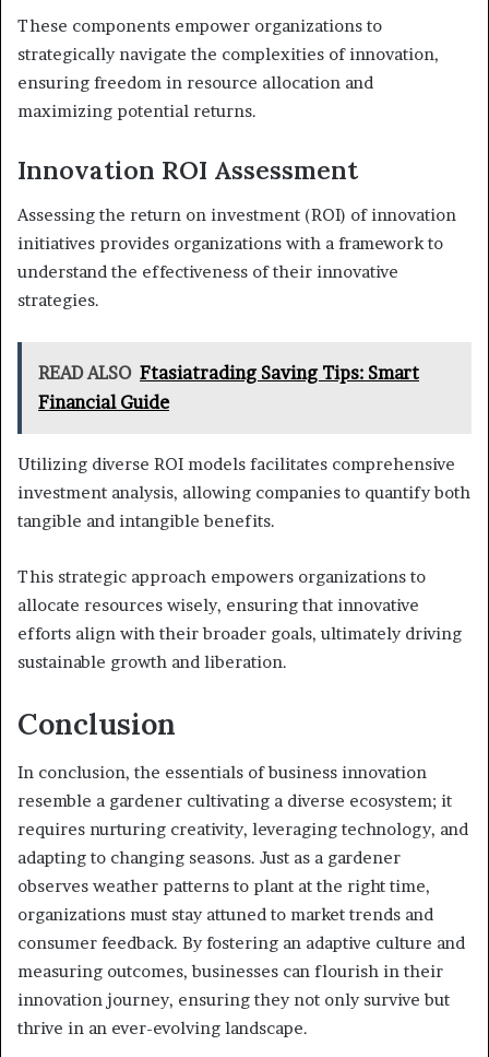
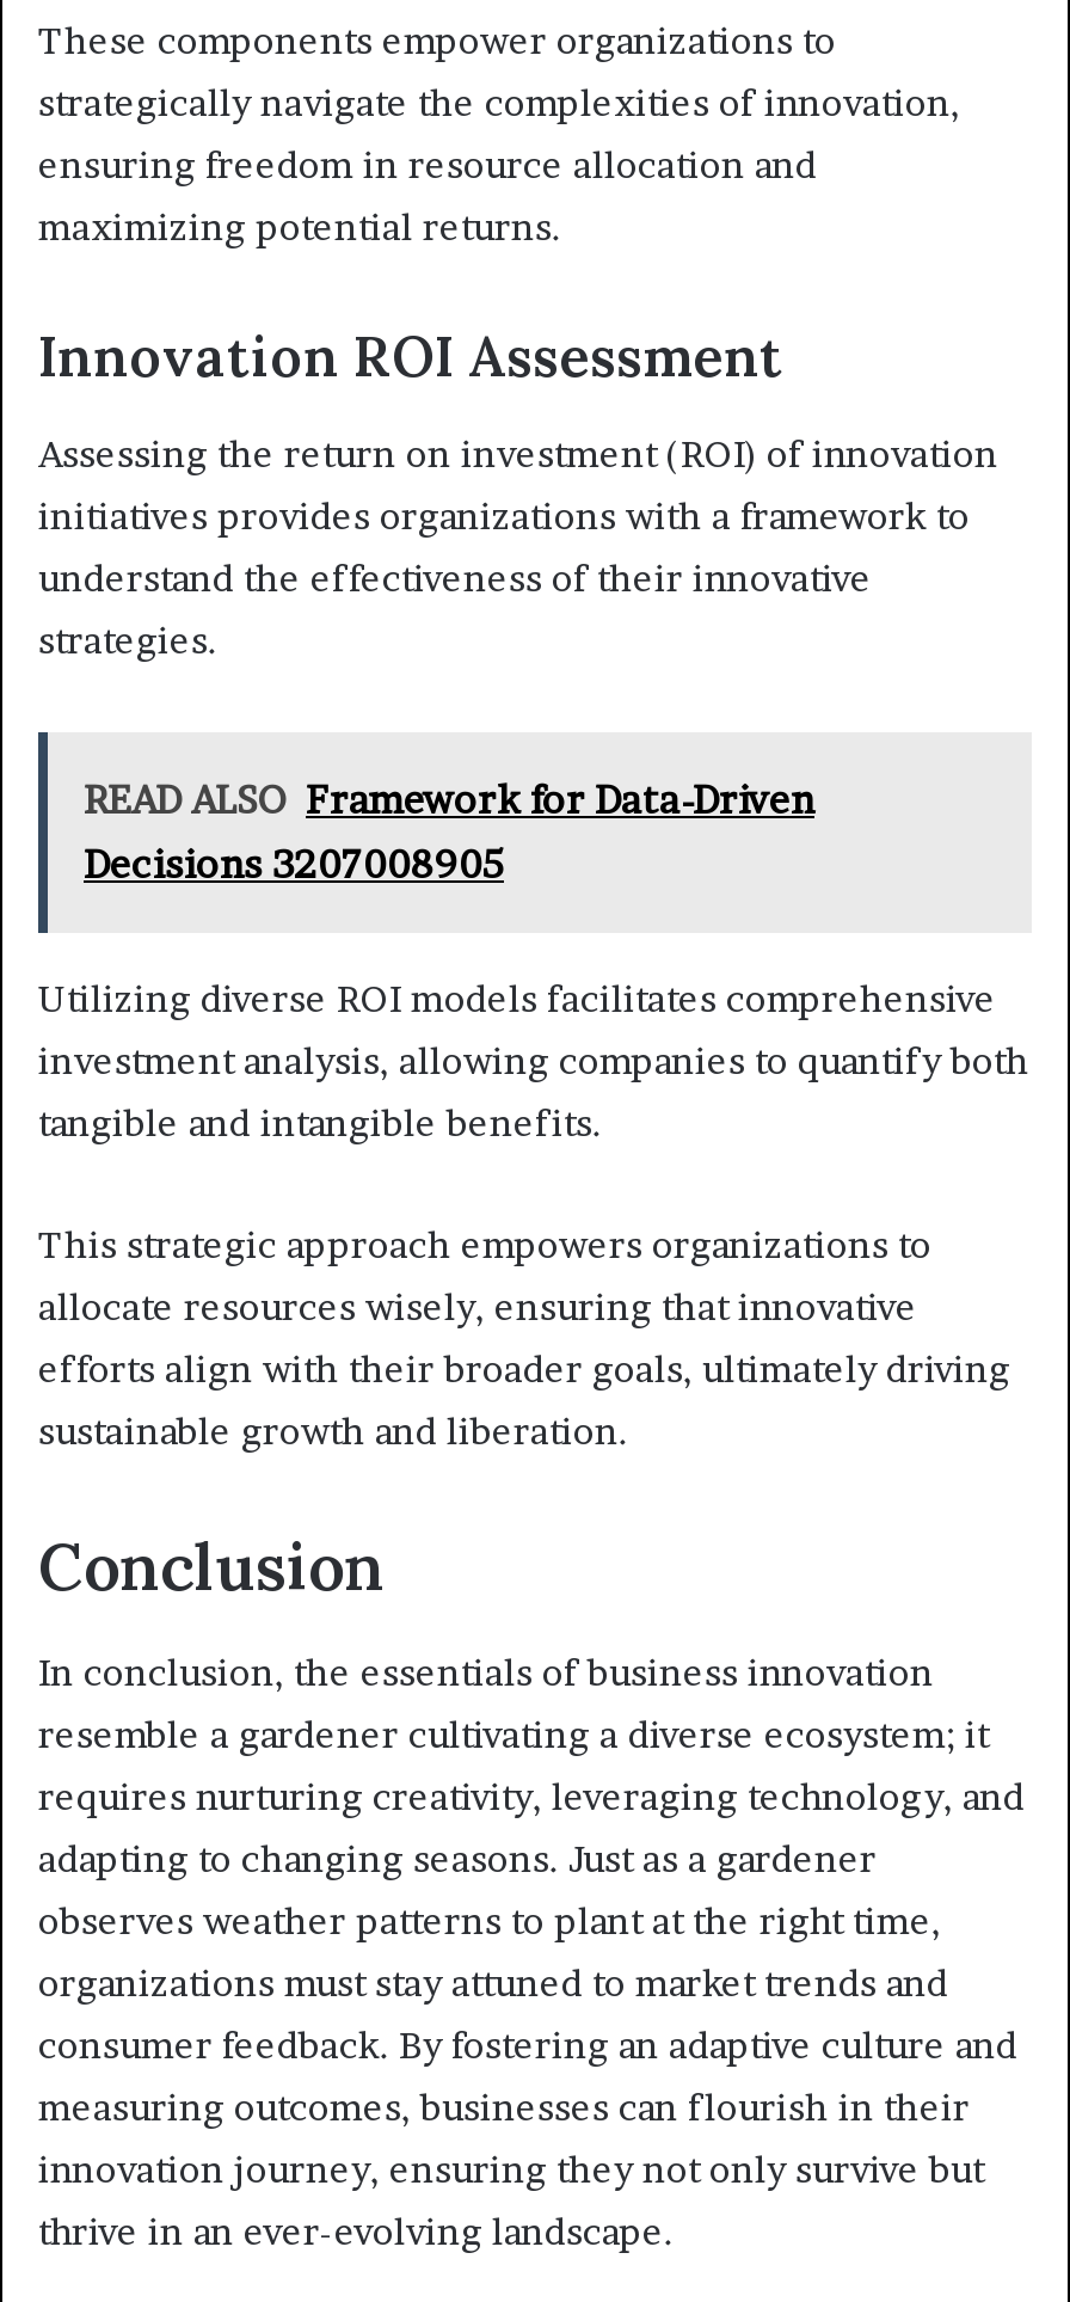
[38,362,419,413] READ ALSO Ftasiatrading Saving Tips: Smart | Financial Guide -> [84,775,814,887] READ ALSO Framework for Data-Driven | Decisions 3207008905

